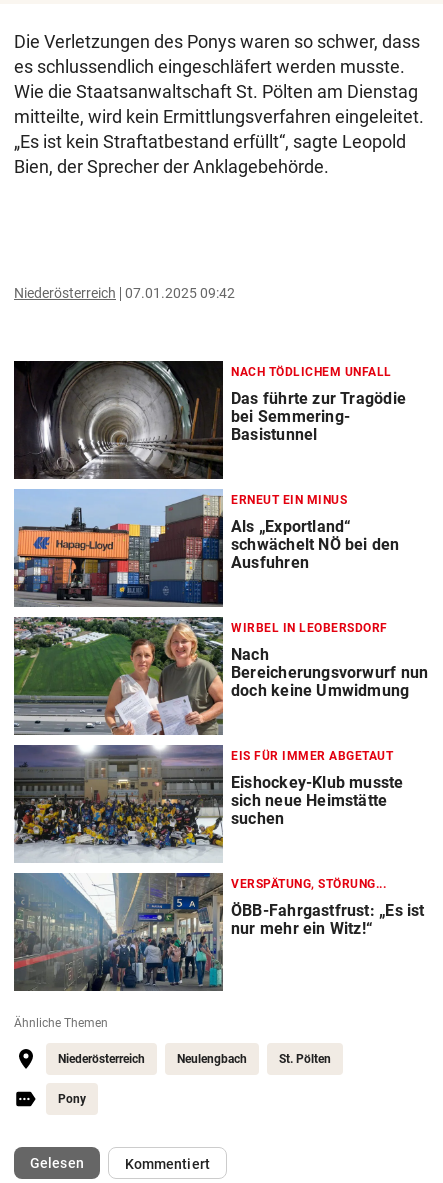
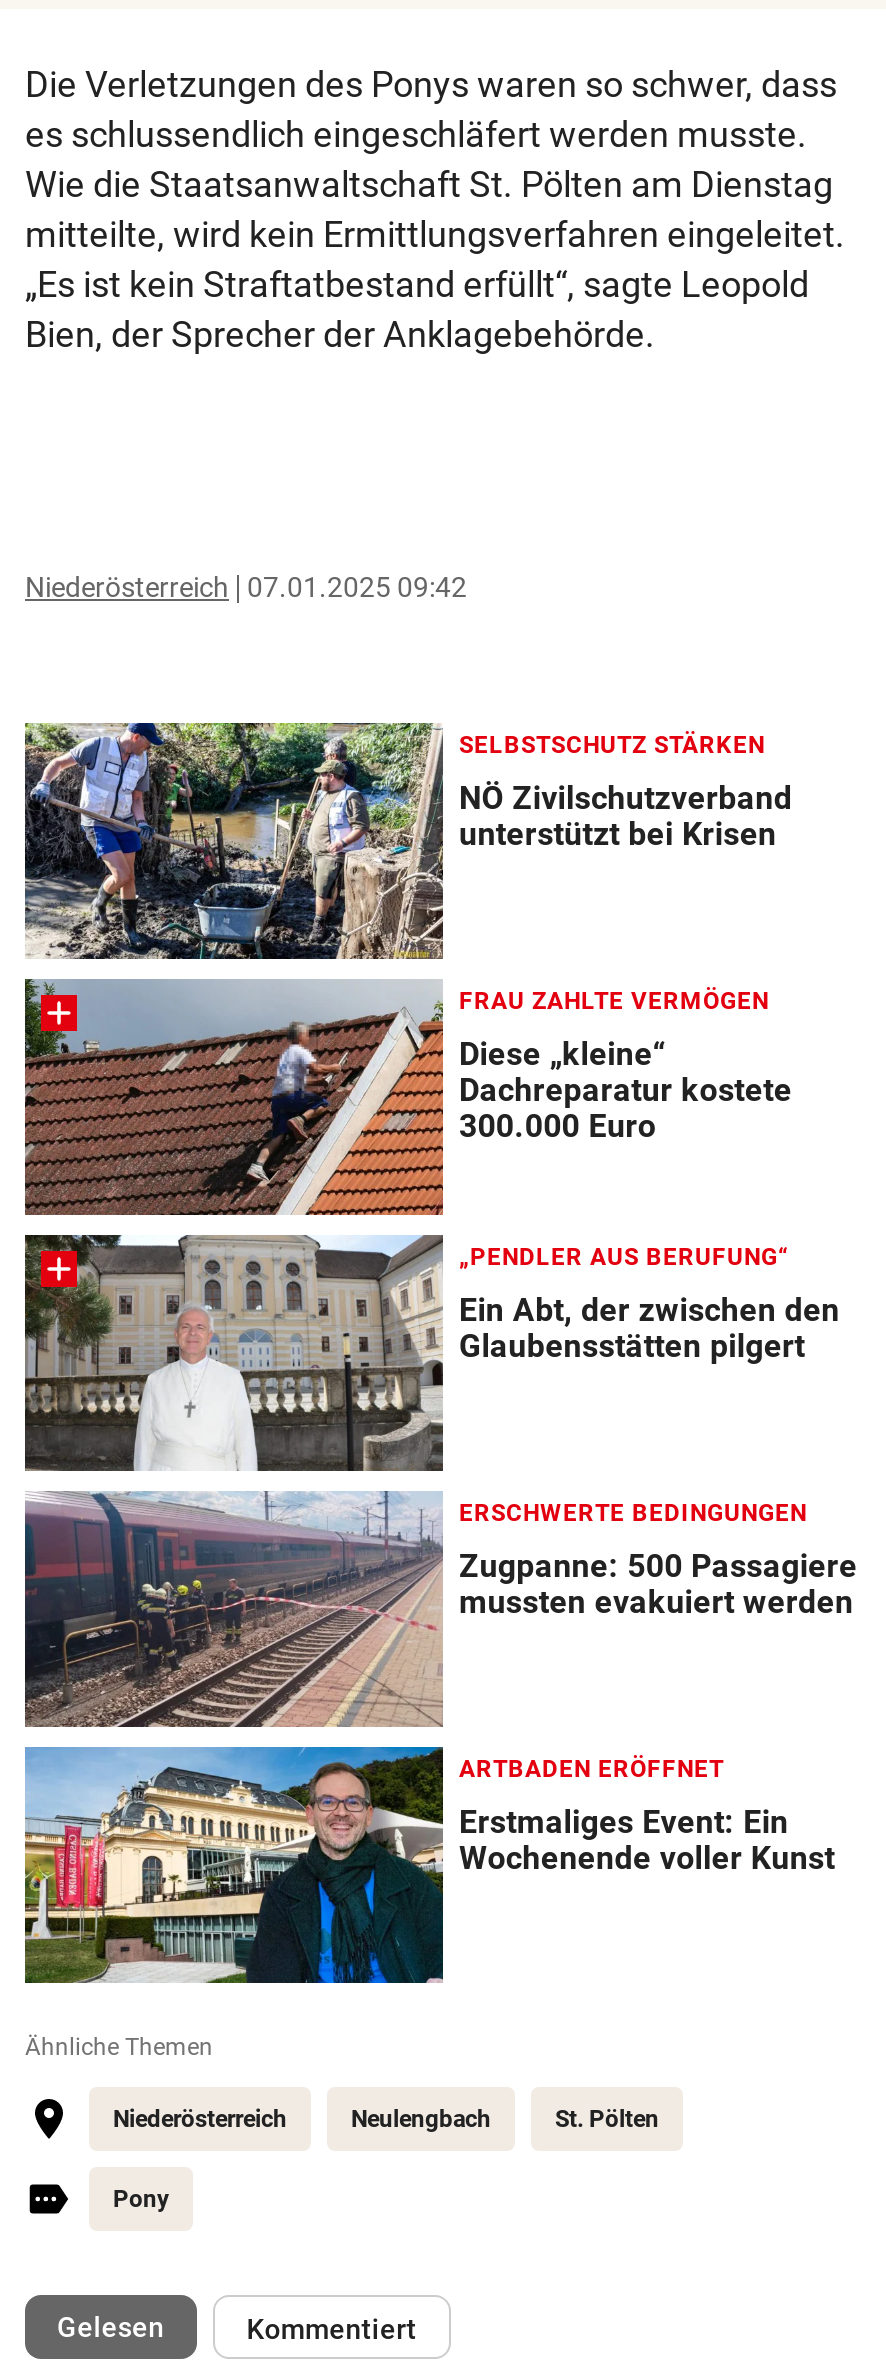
[13,360,391,480] [image] | NACH TÖDLICHEM UNFALL -> [23,721,765,961] [image] | SELBSTSCHUTZ STÄRKEN
[231,389,406,444] Das führte zur Tragödie | bei Semmering- | Basistunnel -> [459,779,792,853] NÖ Zivilschutzverband | unterstützt bei Krisen
[13,489,347,607] [image] | ERNEUT EIN MINUS -> [23,977,769,1215] [image] | FRAU ZAHLTE VERMÖGEN
[231,517,399,572] Als „Exportland“ | schwächelt NÖ bei den | Ausfuhren -> [459,1035,792,1145] Diese „kleine“ | Dachreparatur kostete | 300.000 Euro
[13,616,387,736] [image] | WIRBEL IN LEOBERSDORF -> [25,1235,789,1473] [image] | „PENDLER AUS BERUFUNG“
[231,645,428,700] Nach | Bereicherungsvorwurf nun | doch keine Umwidmung -> [459,1291,840,1365] Ein Abt, der zwischen den | Glaubensstätten pilgert
[13,744,393,863] [image] | EIS FÜR IMMER ABGETAUT -> [25,1491,807,1729] [image] | ERSCHWERTE BEDINGUNGEN
[231,773,403,828] Eishockey-Klub musste | sich neue Heimstätte | suchen -> [459,1548,857,1622] Zugpanne: 500 Passagiere | mussten evakuiert werden
[13,872,386,992] [image] | VERSPÄTUNG, STÖRUNG... -> [23,1745,724,1985] [image] | ARTBADEN ERÖFFNET
[231,901,425,938] ÖBB-Fahrgastfrust: „Es ist | nur mehr ein Witz!“ -> [459,1804,835,1878] Erstmaliges Event: Ein | Wochenende voller Kunst

